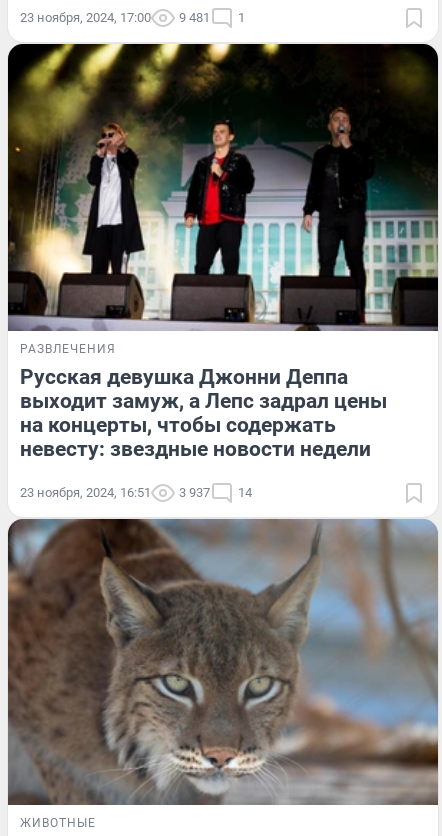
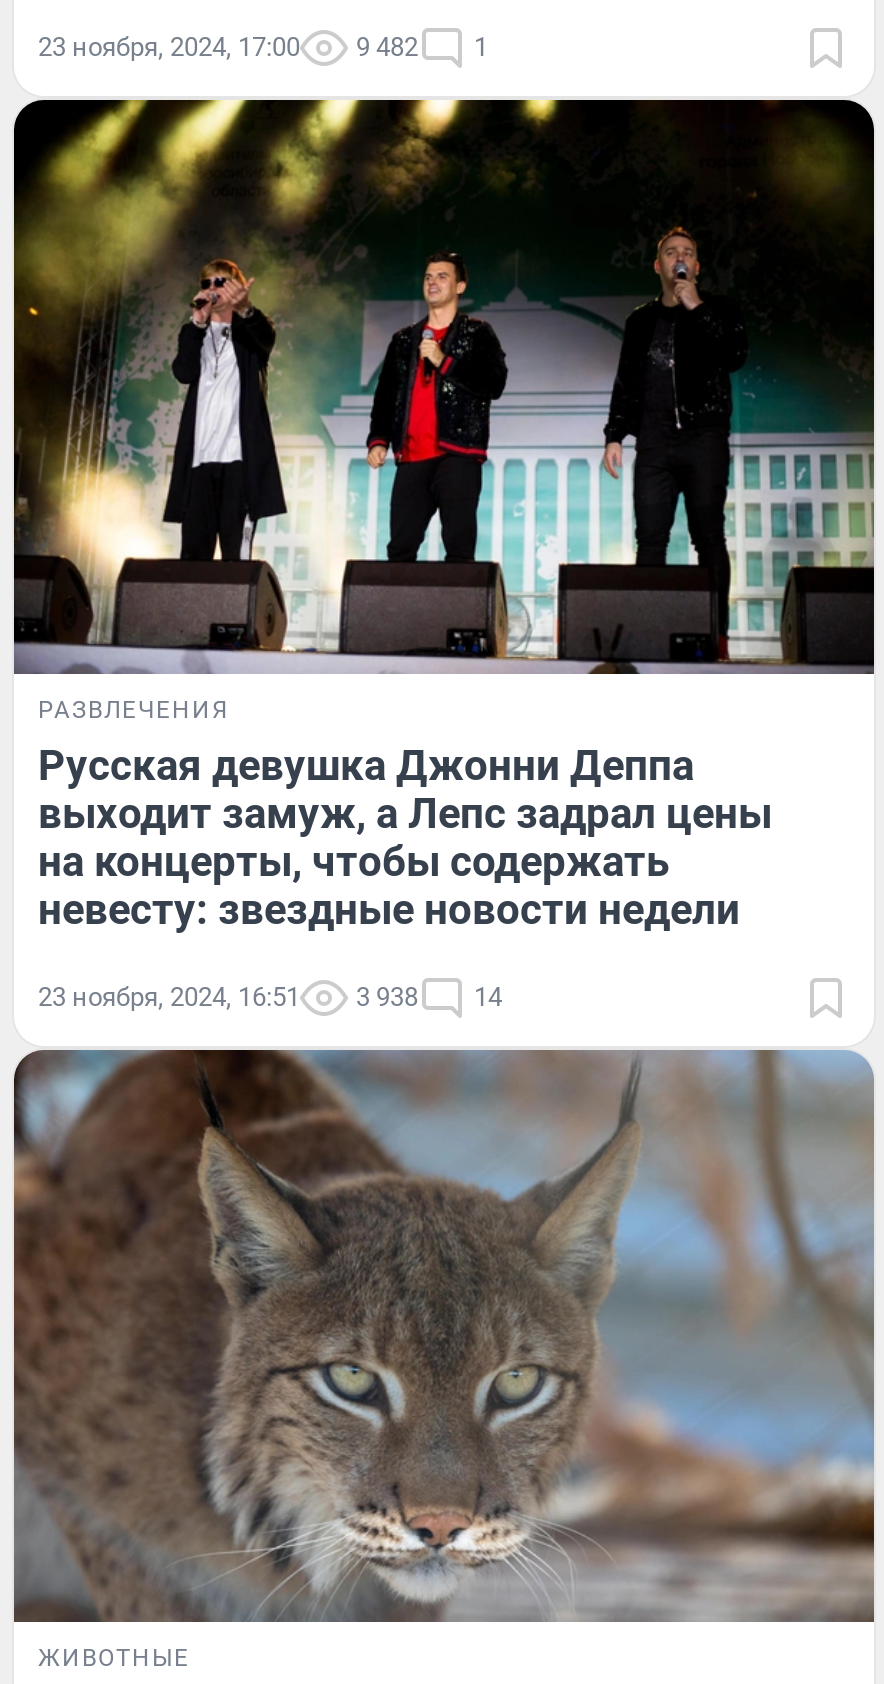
[20,10,245,25] 23 ноября, 2024, 17:00 9 481 1 -> [38,32,488,62] 23 ноября, 2024, 17:00 9 482 1
[20,484,252,499] 23 ноября, 2024, 16:51 3 937 14 -> [38,981,502,1011] 23 ноября, 2024, 16:51 3 938 14

